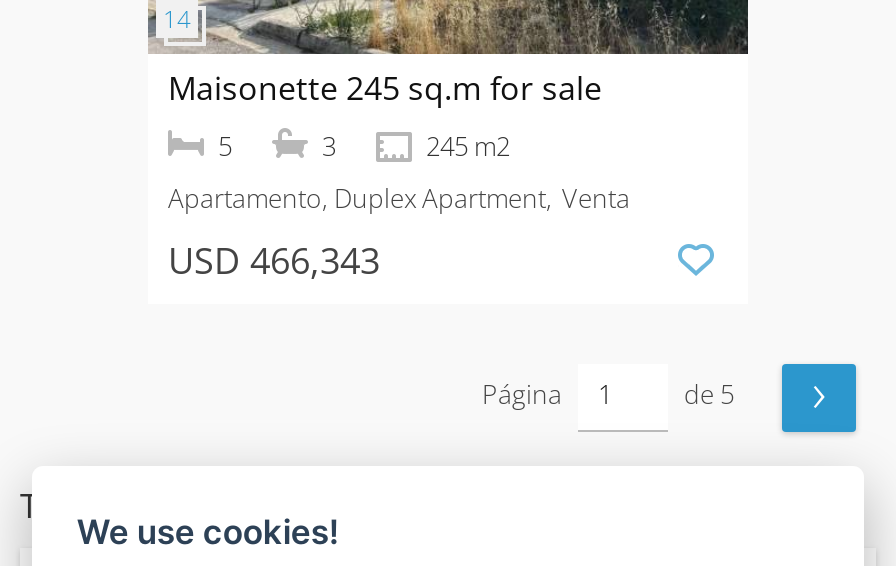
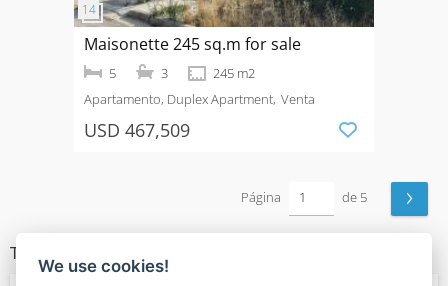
[168,236,380,284] USD 466,343 -> [84,118,190,142] USD 467,509

